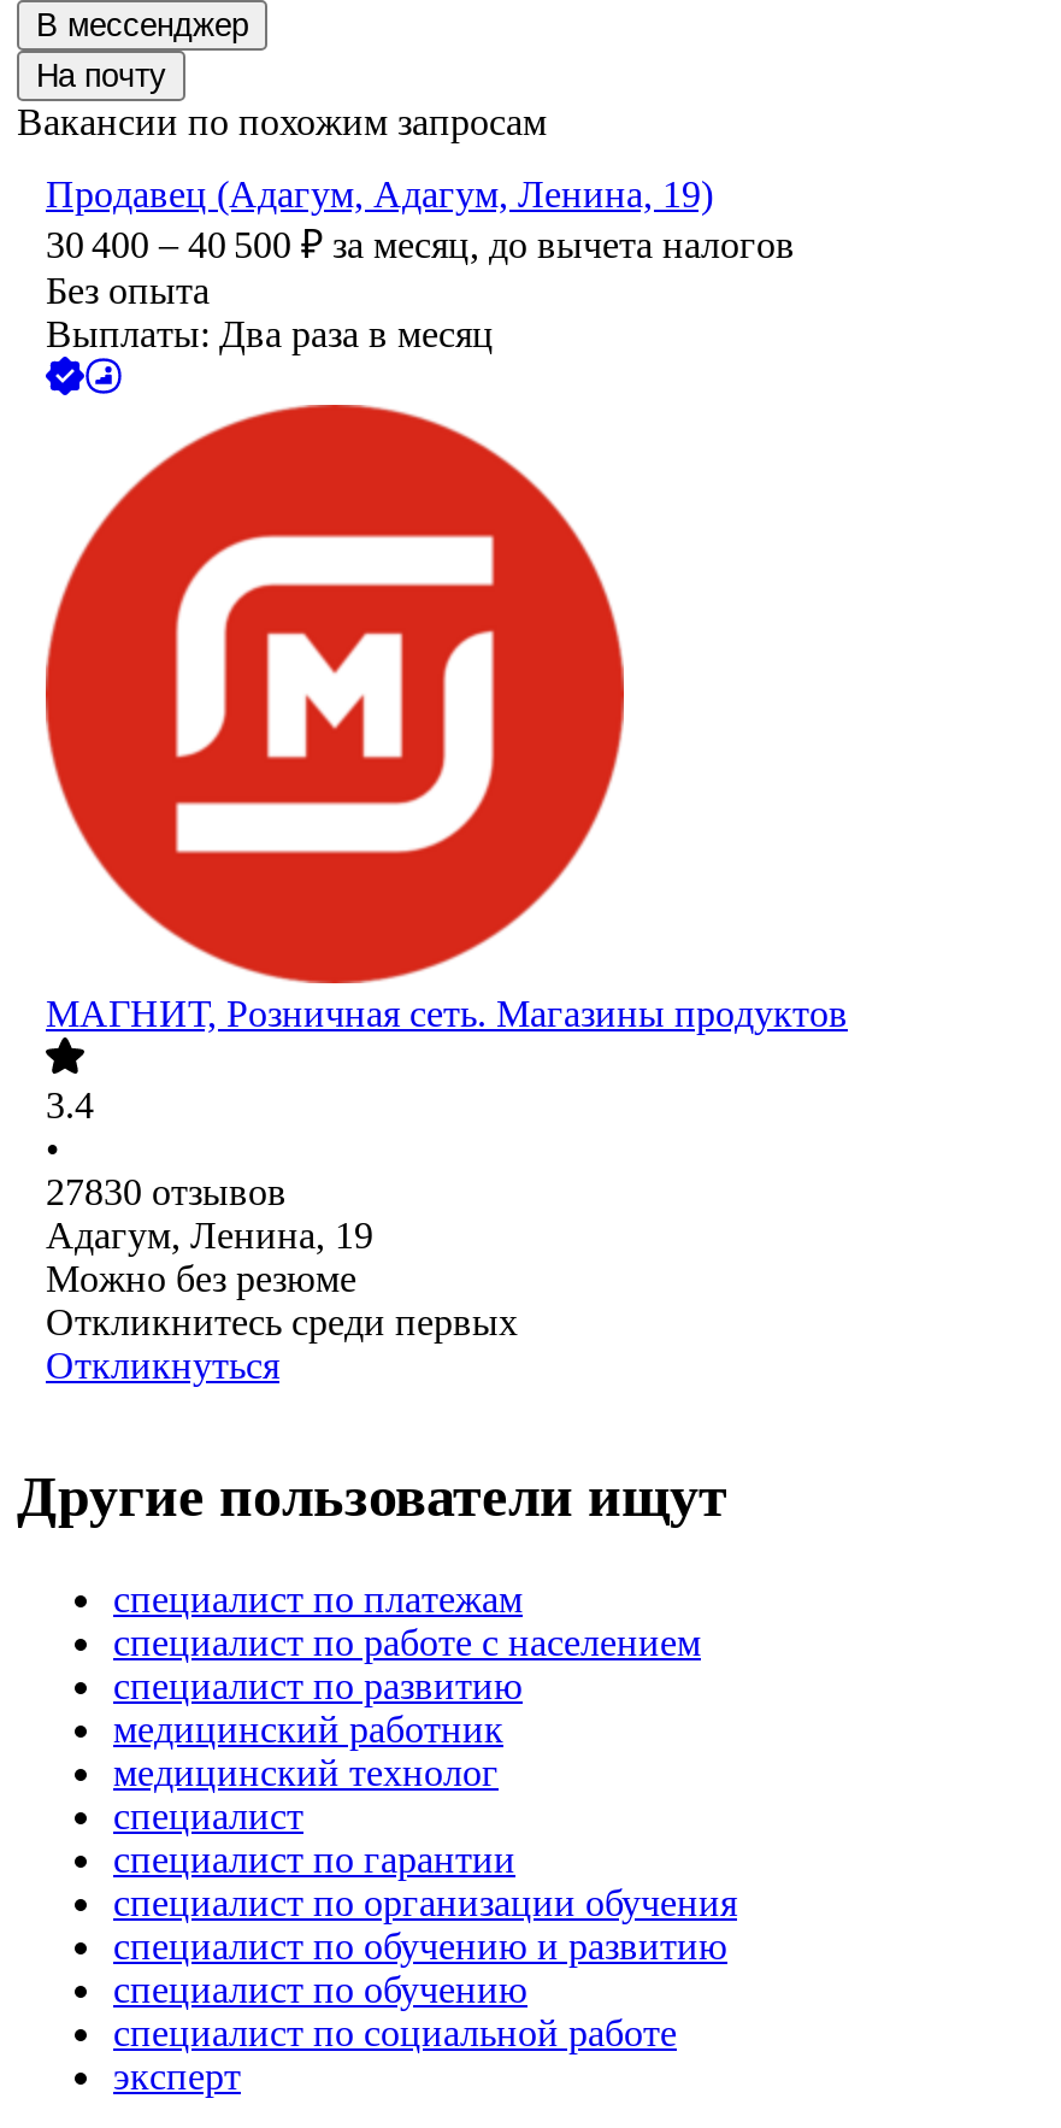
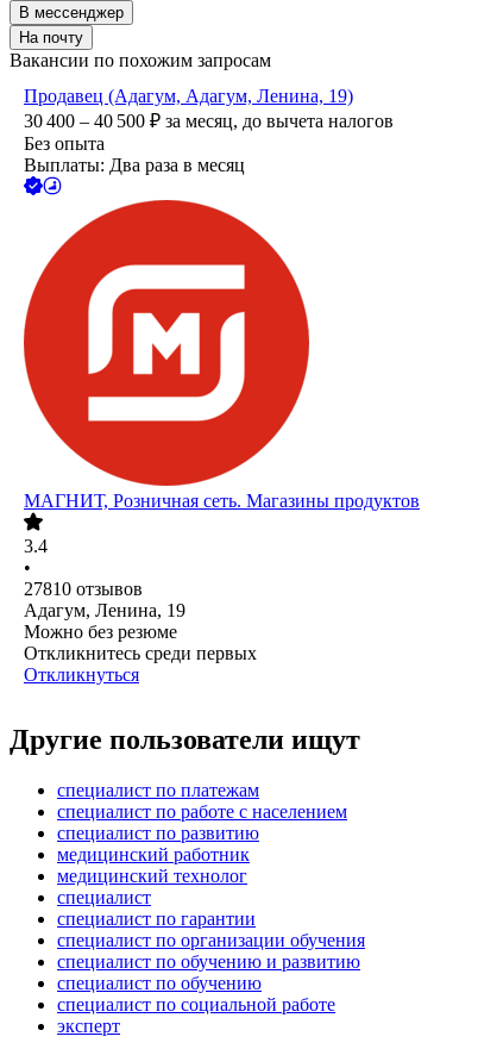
[46,1172,287,1213] 27830 отзывов -> [24,579,143,600] 27810 отзывов

